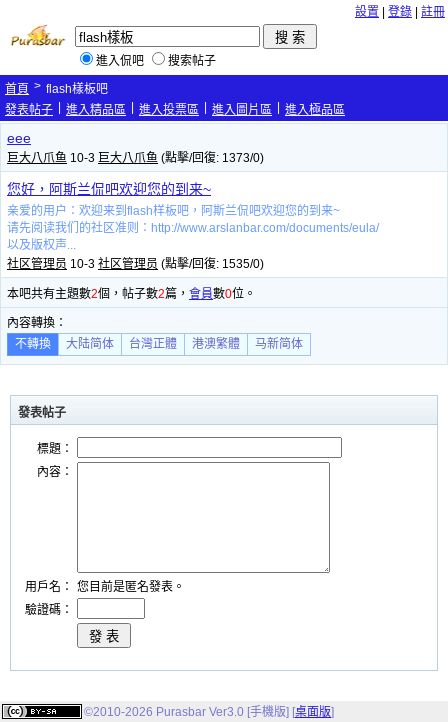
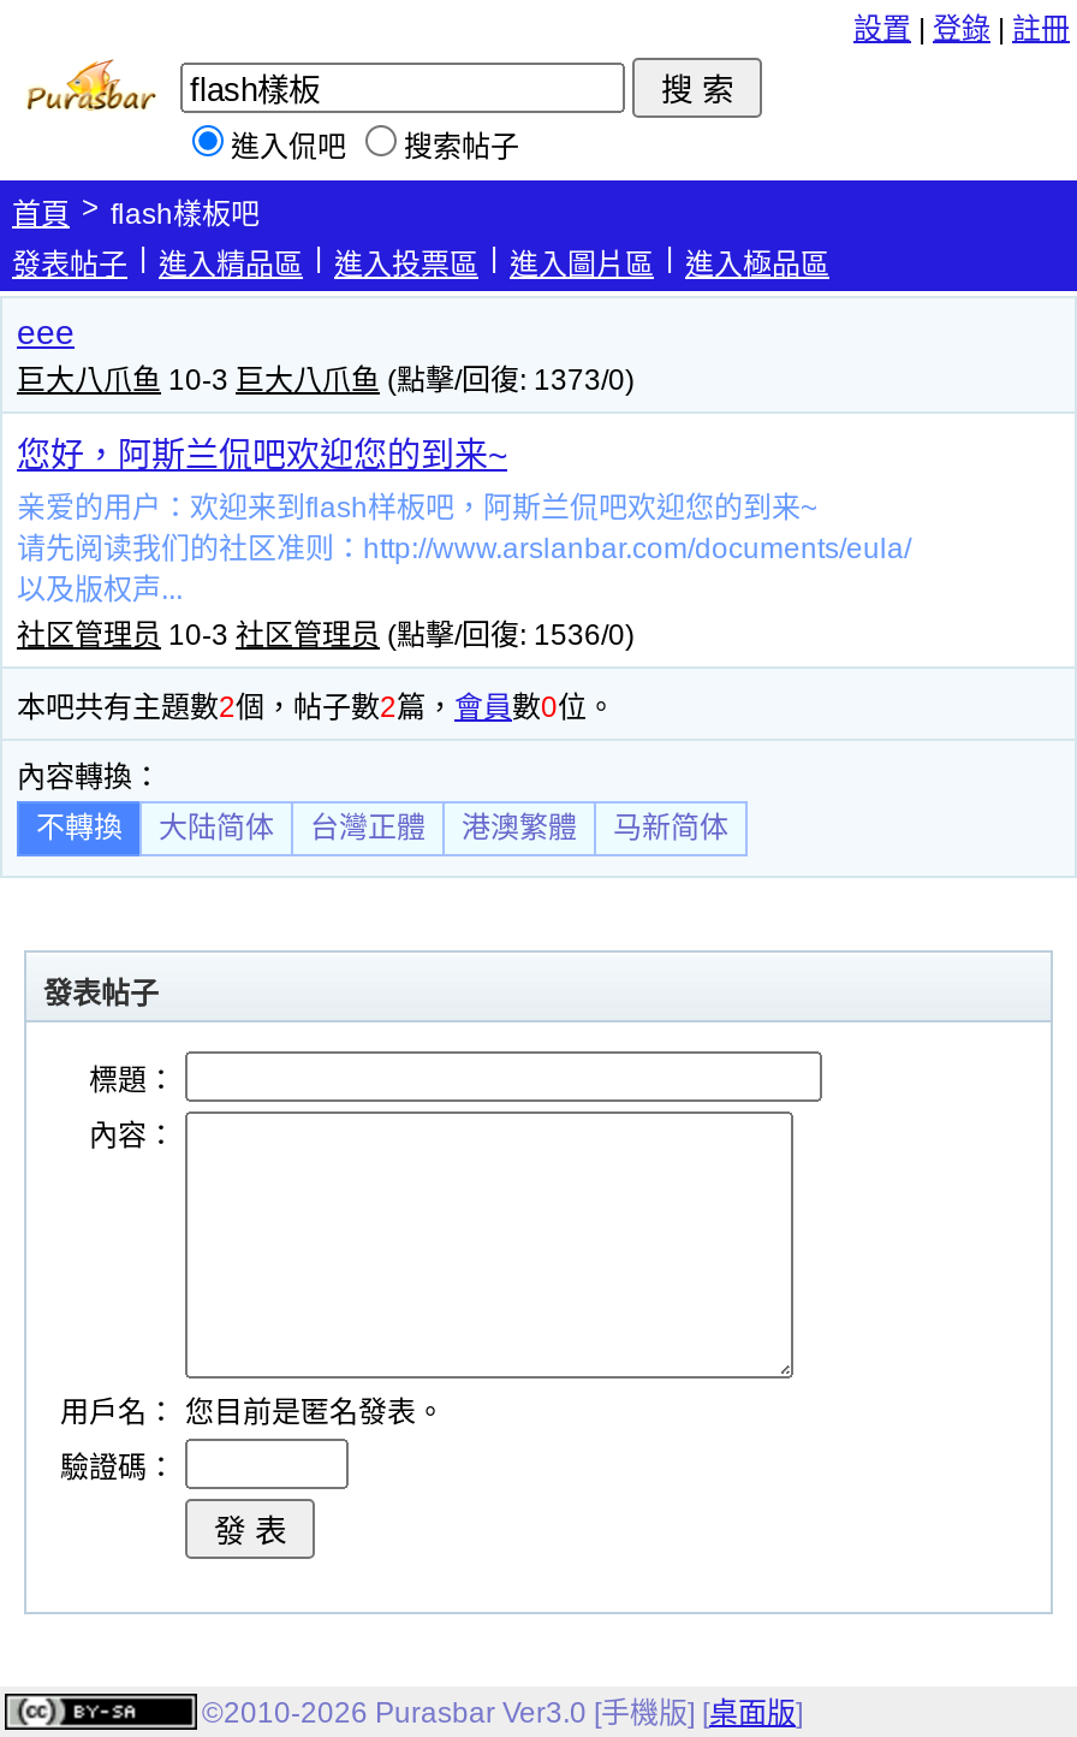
[7,257,264,271] 社区管理员10-3社区管理员(點擊/回復: 1535/0) -> [17,618,635,652] 社区管理员10-3社区管理员(點擊/回復: 1536/0)

